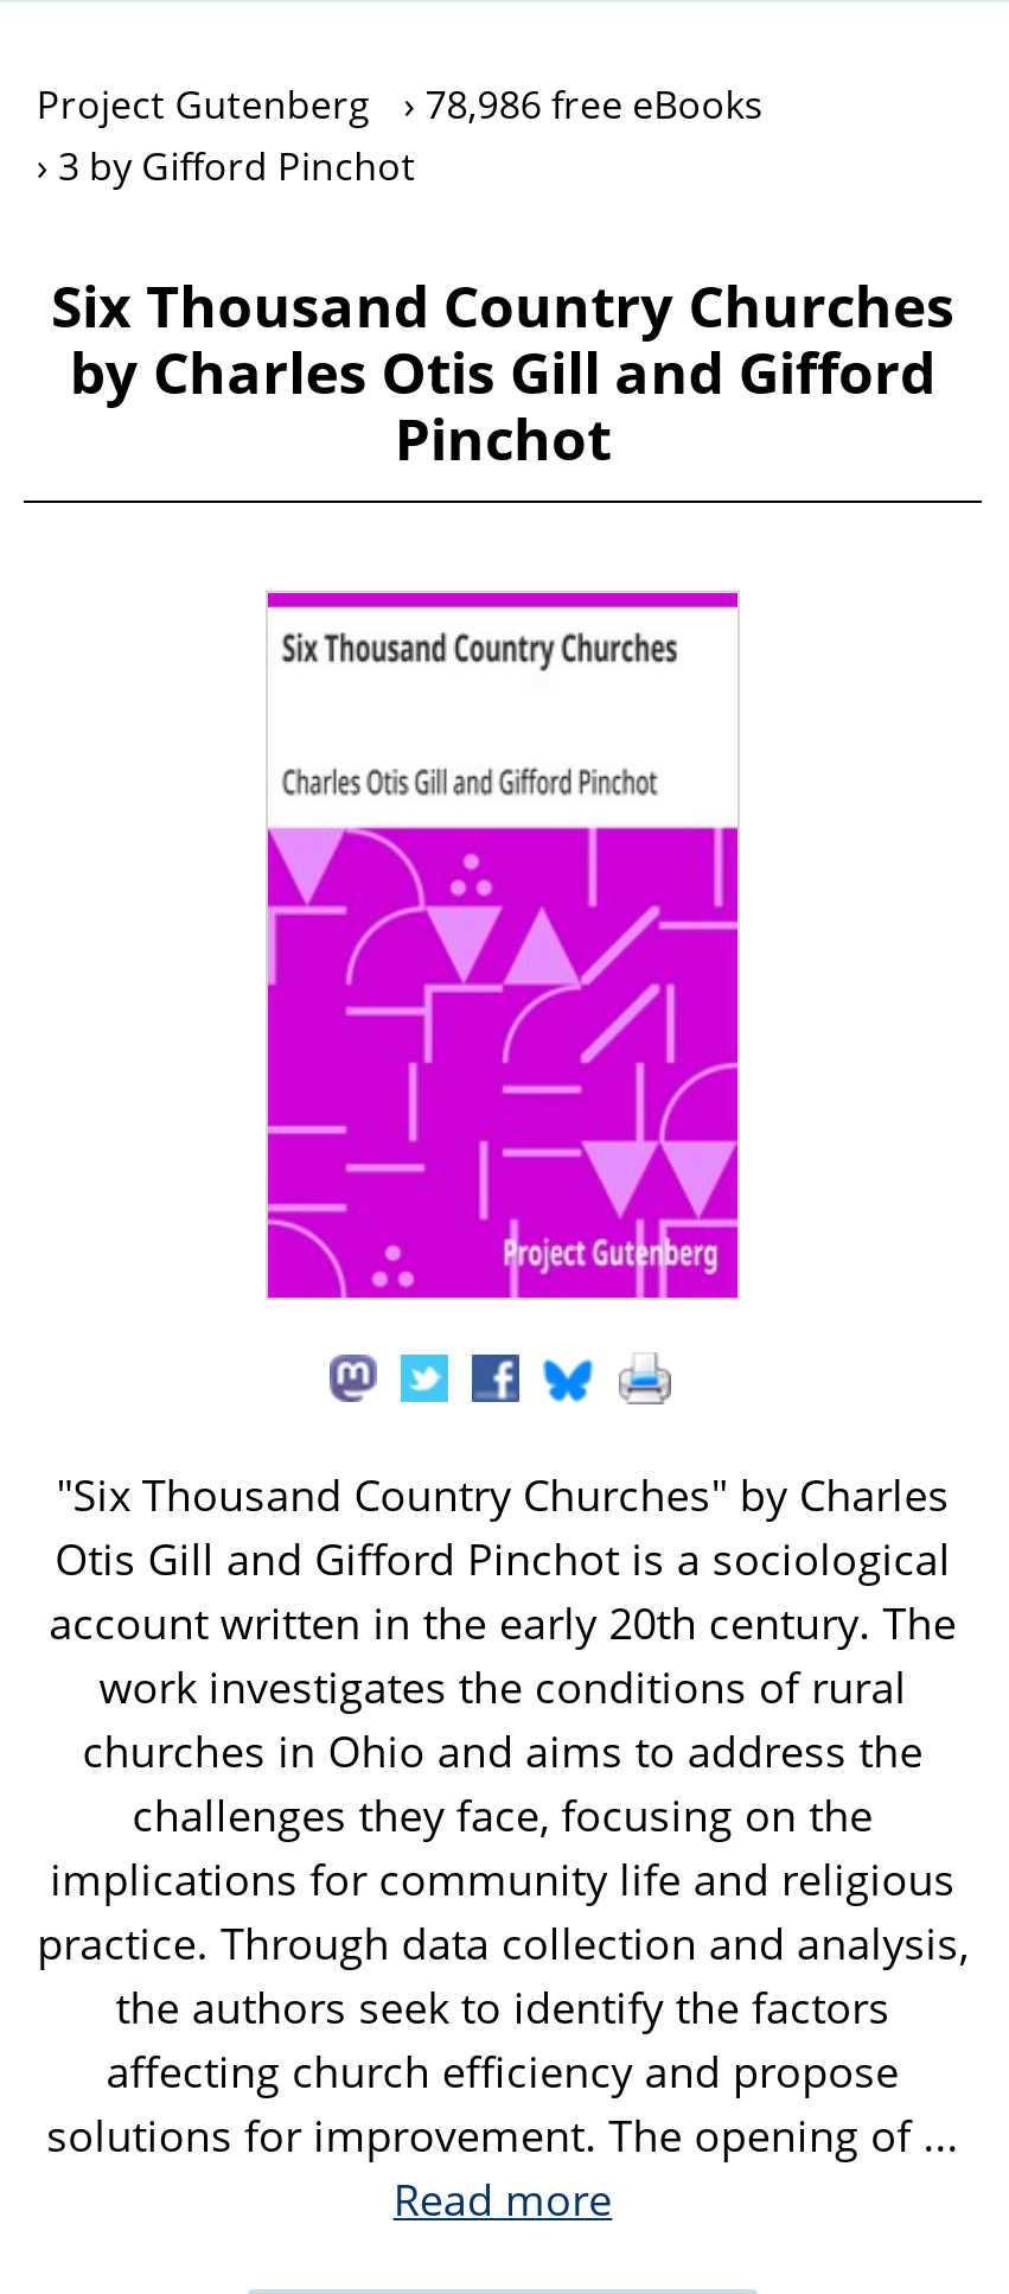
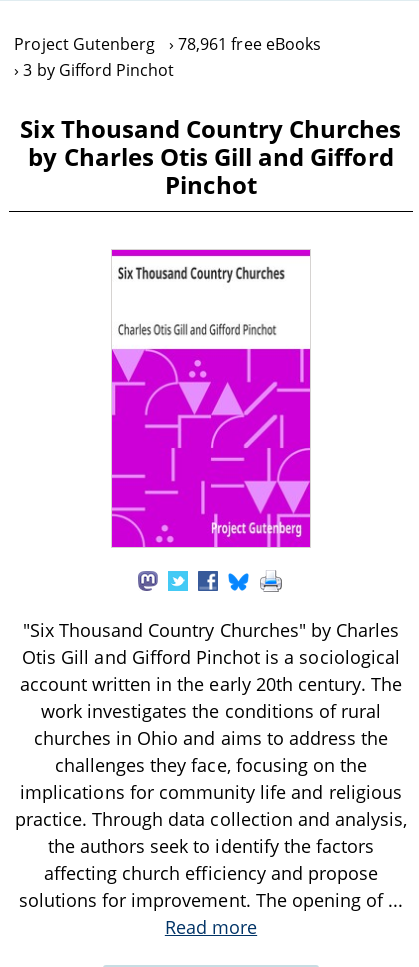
[37,78,763,130] Project Gutenberg 78,986 free eBooks -> [14,33,321,55] Project Gutenberg 78,961 free eBooks

